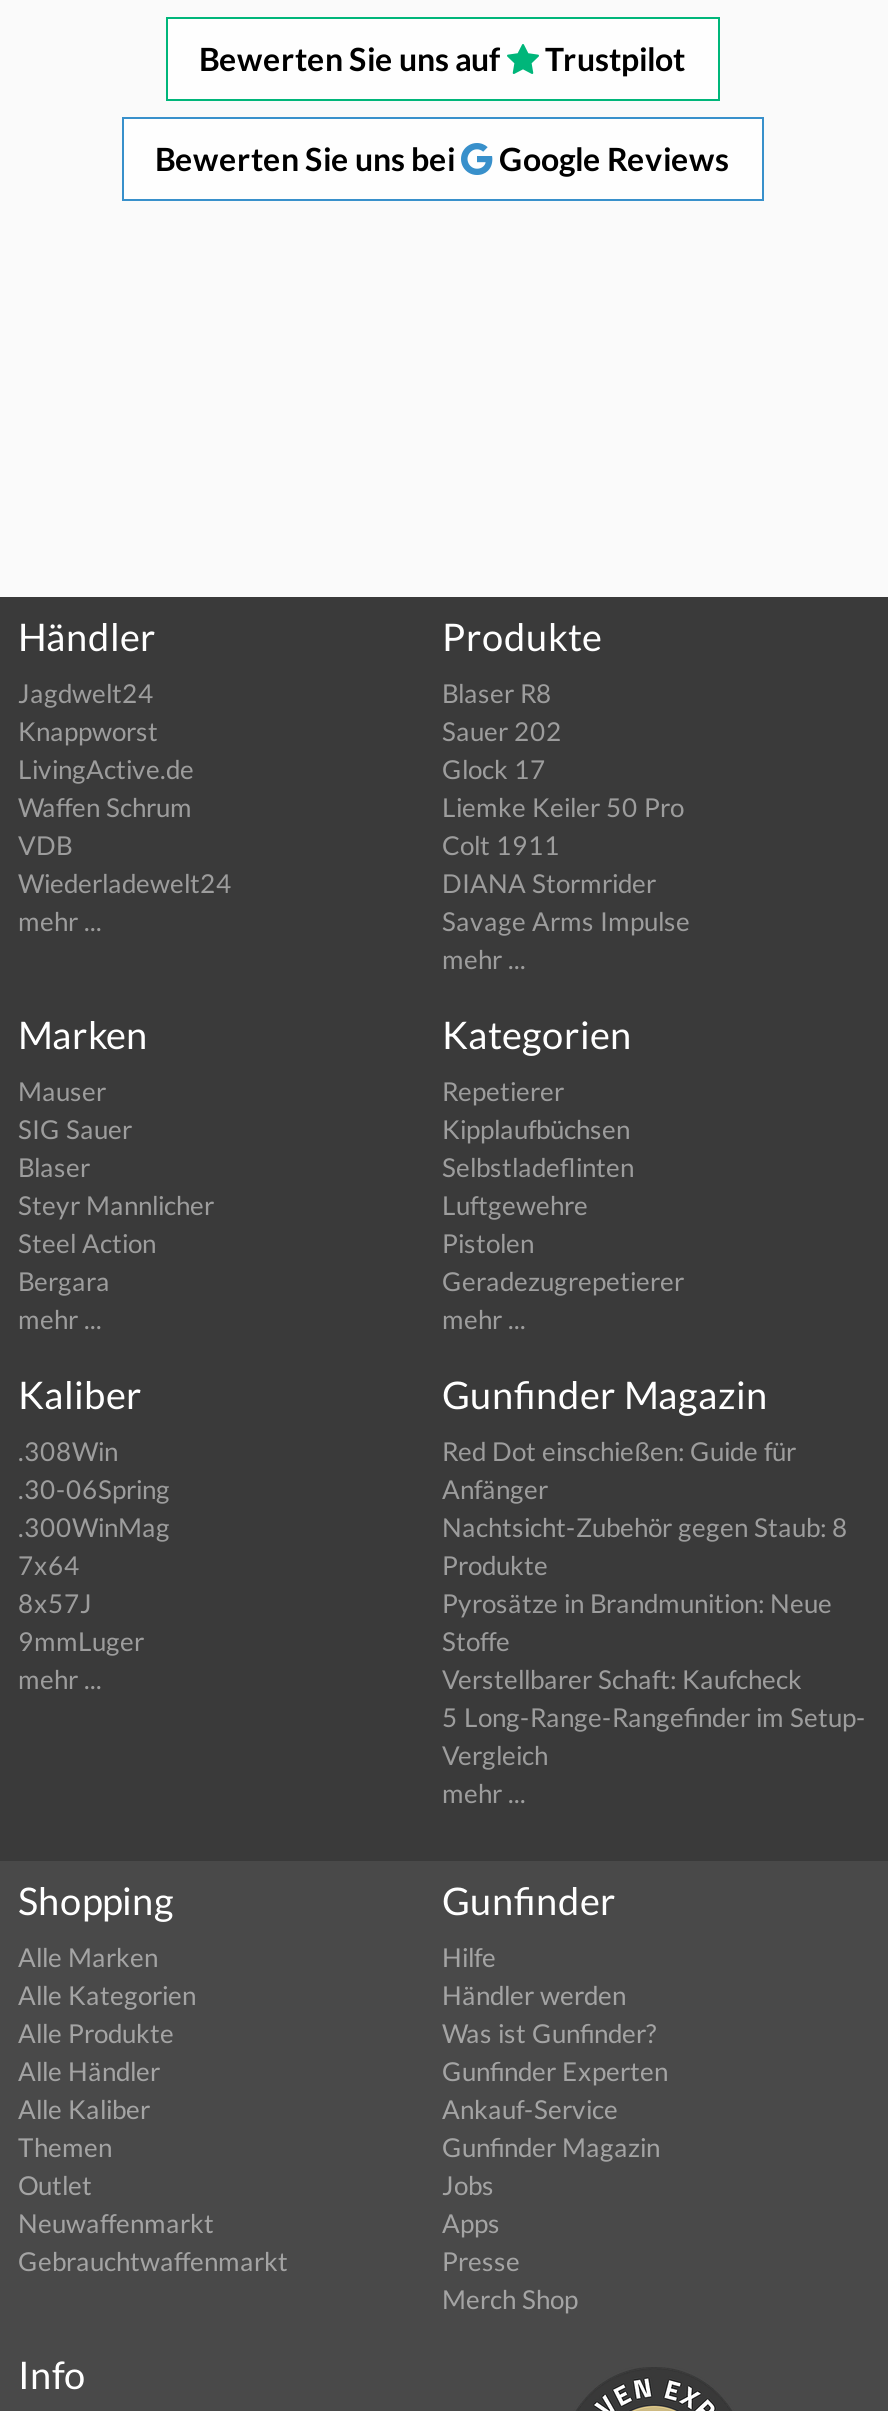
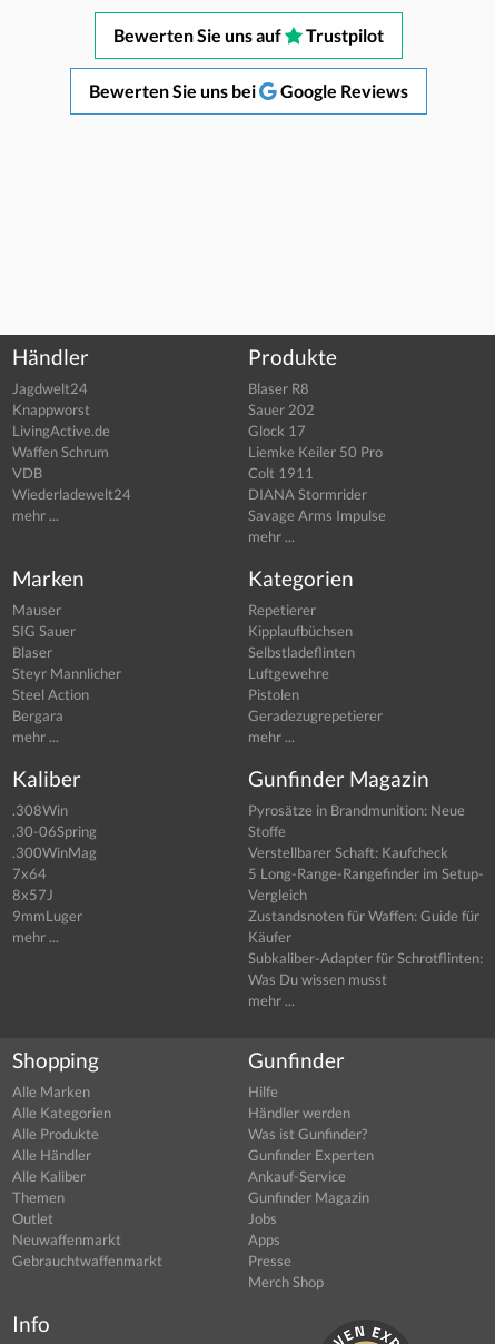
[442,1436,848,1582] Red Dot einschießen: Guide für | Anfänger | Nachtsicht-Zubehör gegen Staub: 8 | Produkte -> none
moved [442,1588,866,1772] -> [248,802,484,904]: Pyrosätze in Brandmunition: Neue | Stoffe | Verstellbarer Schaft: Kaufcheck | 5 Long-Range-Rangefinder im Setup- | Vergleich
none -> [248,907,483,988] Zustandsnoten für Waffen: Guide für | Käufer | Subkaliber-Adapter für Schrotflinten: | Was Du wissen musst

